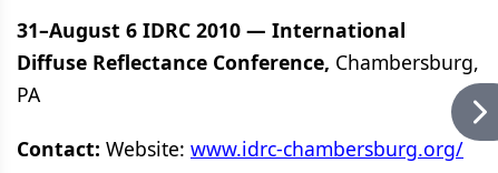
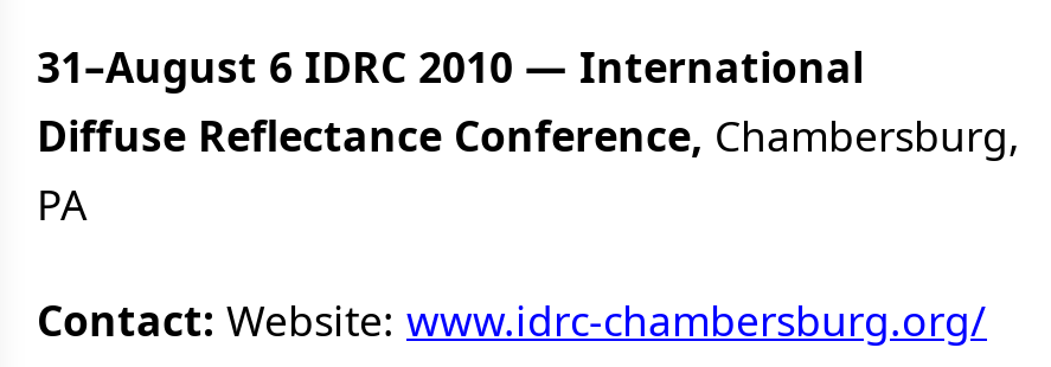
[450,82,495,142] [image] -> none

